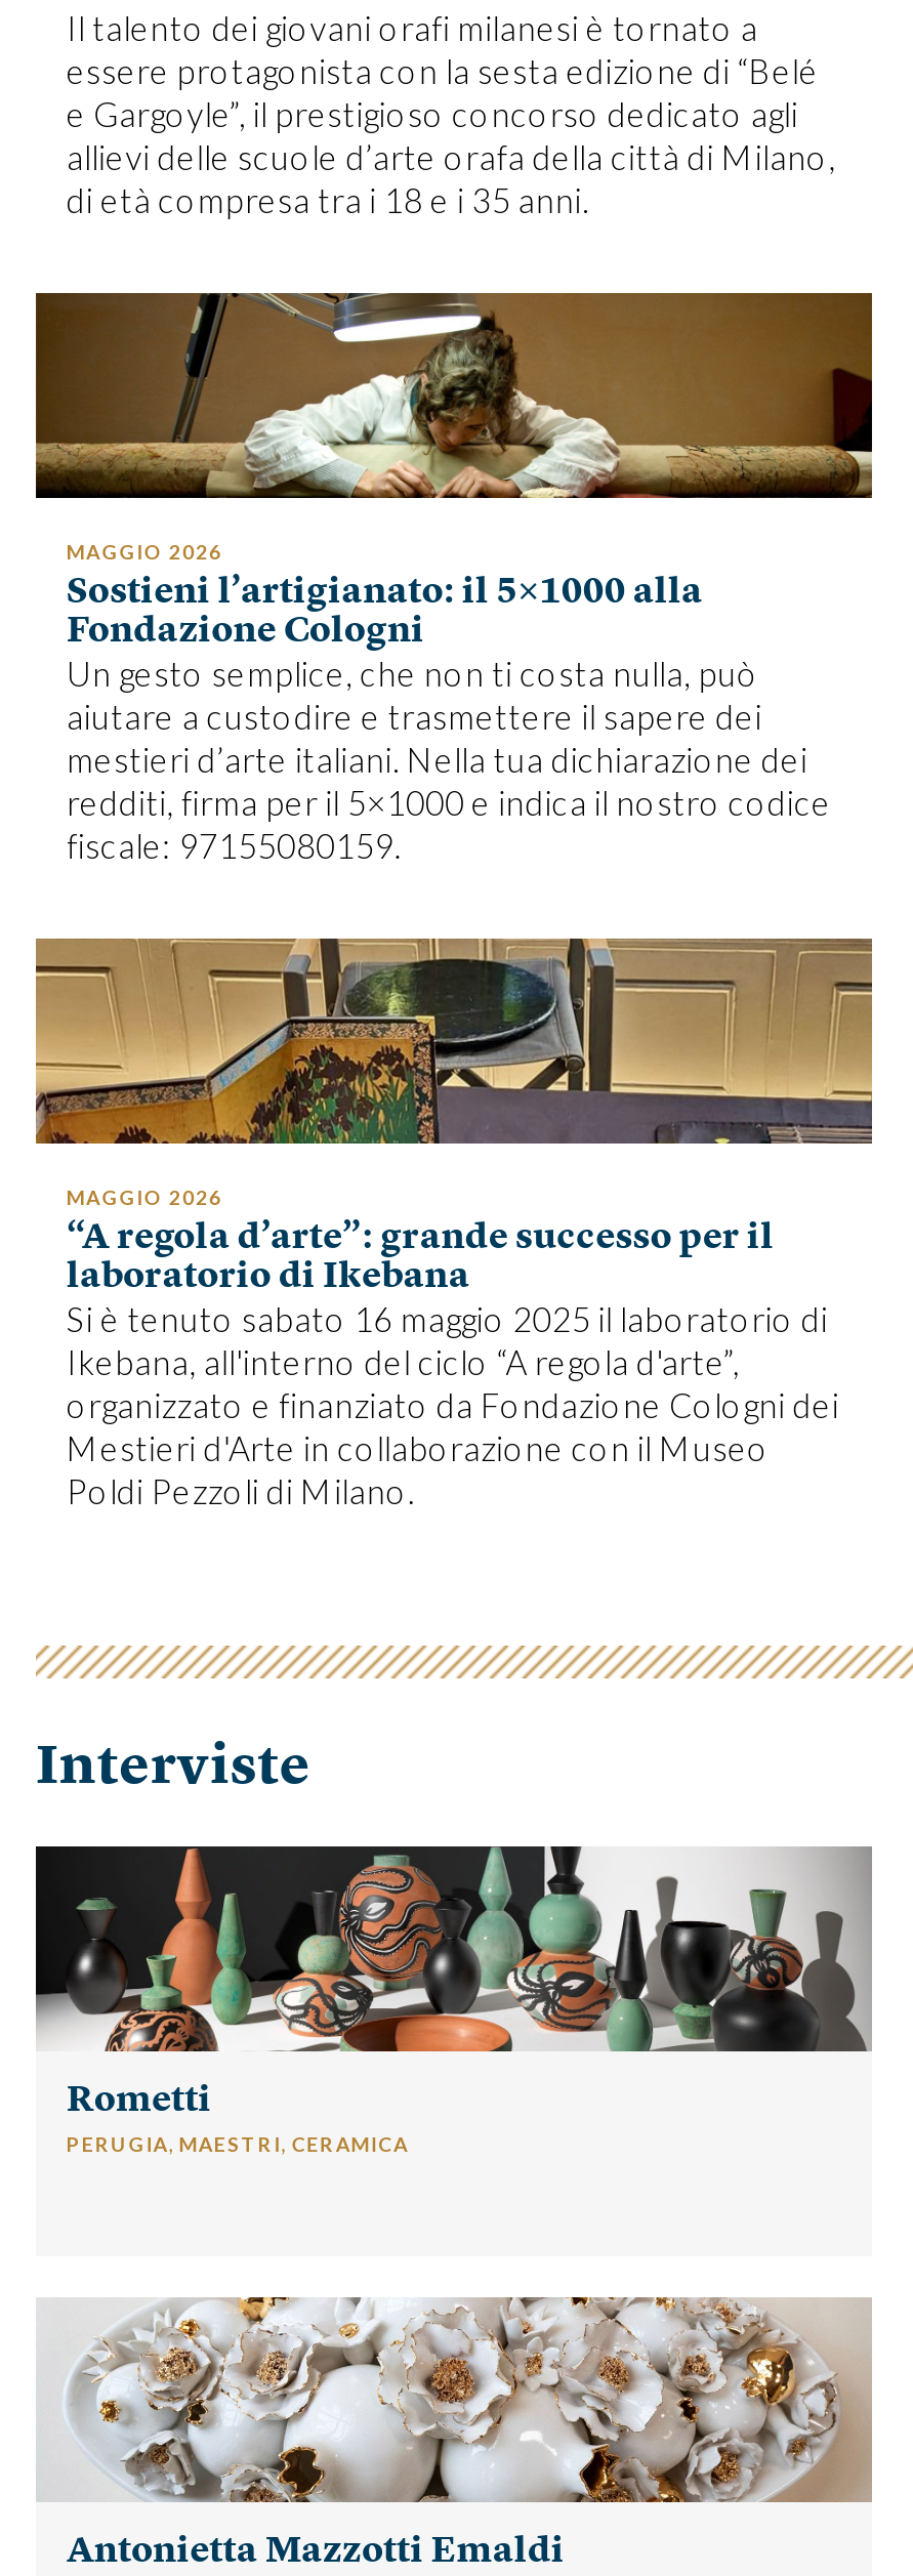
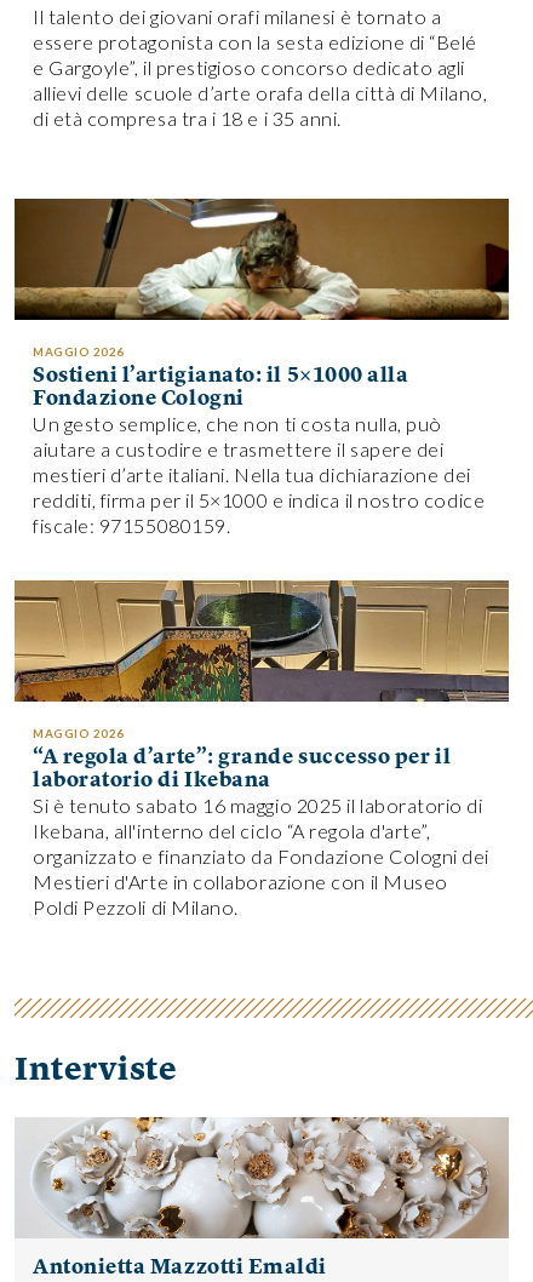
moved [32,289,876,1796] -> [12,196,511,1087]: [image] | MAGGIO 2026 | Sostieni l’artigianato: il 5×1000 alla | ... | Poldi Pezzoli di Milano. | Interviste
[34,1844,870,2156] [image] | Rometti | PERUGIA, MAESTRI, CERAMICA -> none

